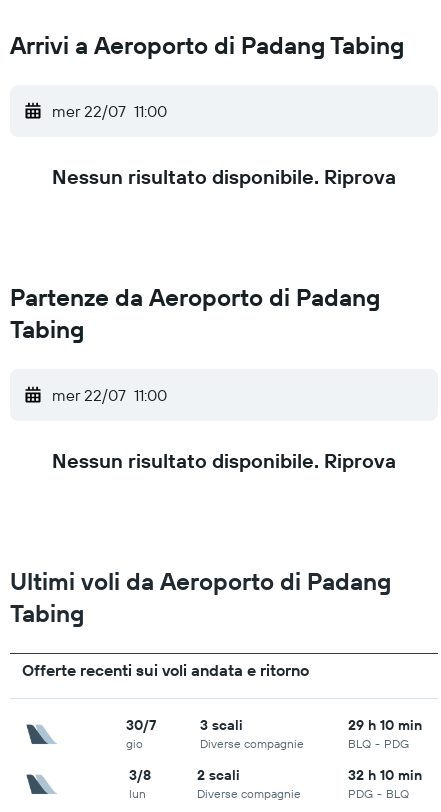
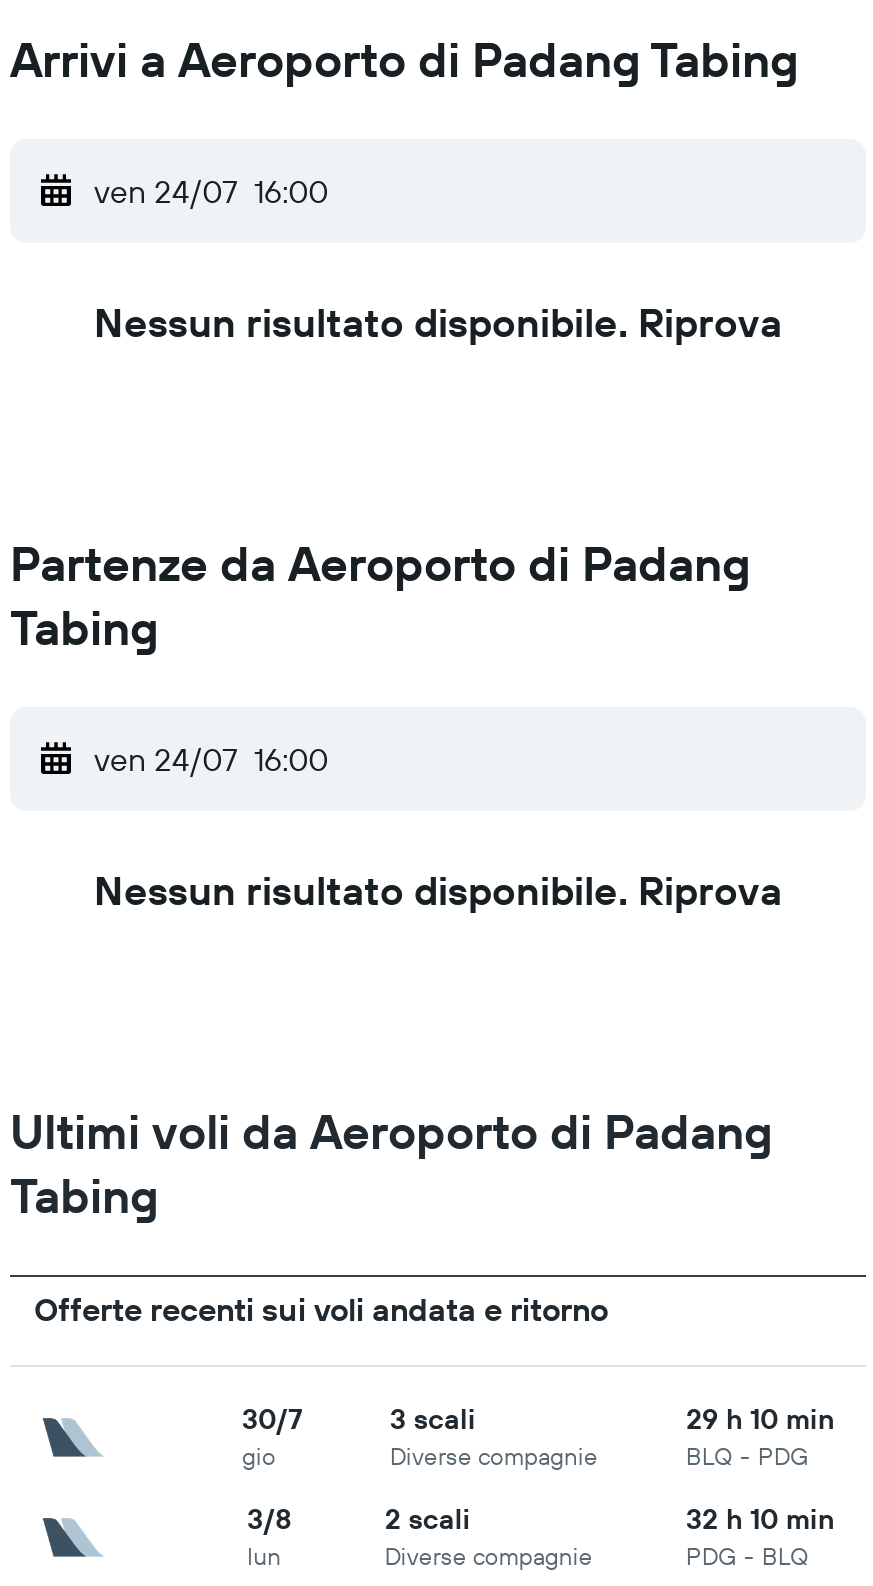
[52,101,167,121] mer 22/07 11:00 -> [94,171,328,211] ven 24/07 16:00
[52,385,167,405] mer 22/07 11:00 -> [94,739,328,779] ven 24/07 16:00

